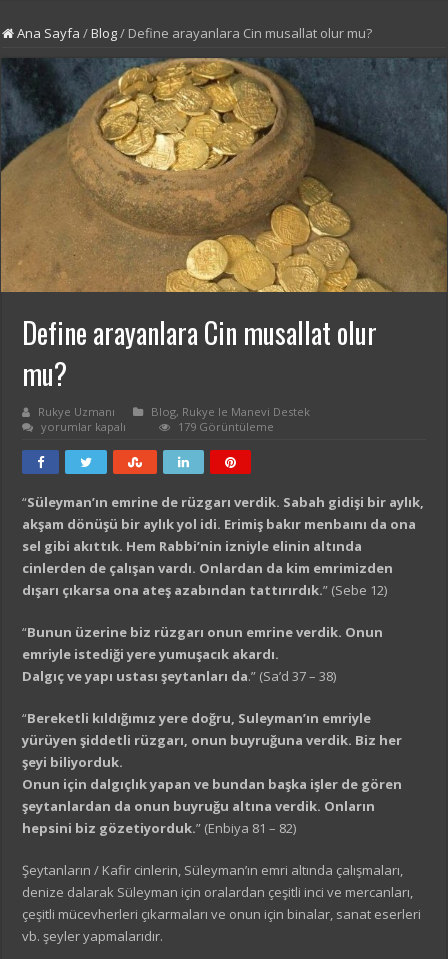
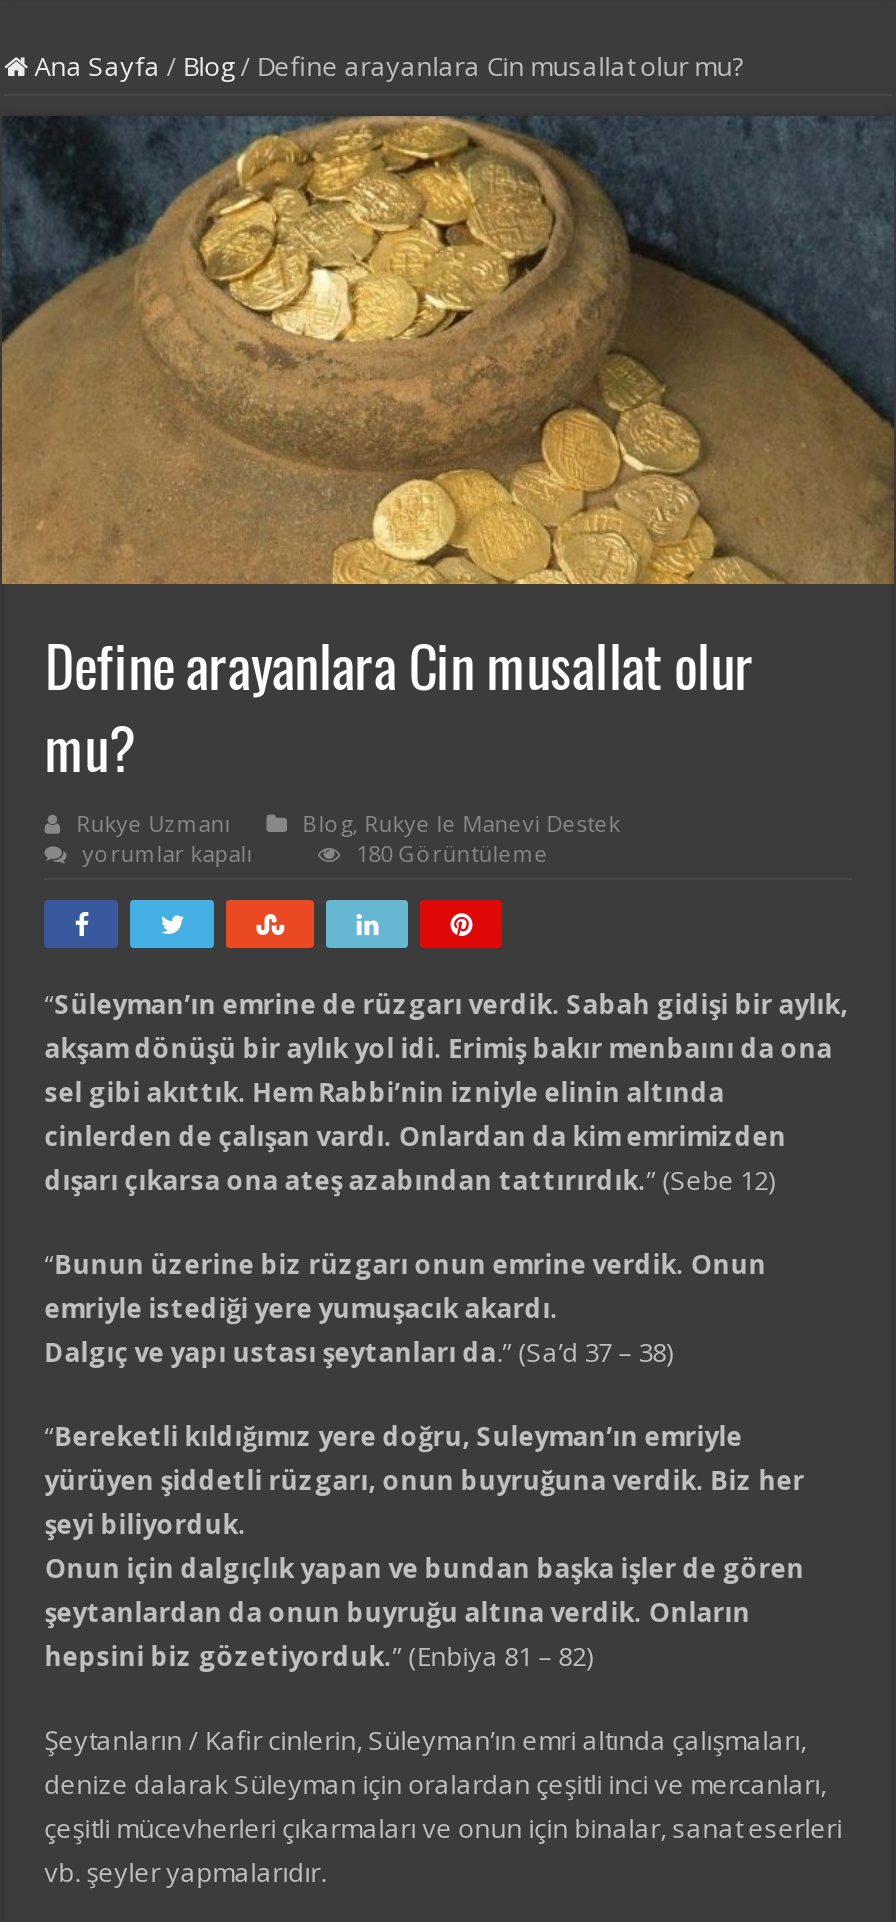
[178,419,274,434] 179 Görüntüleme -> [356,838,548,868] 180 Görüntüleme

